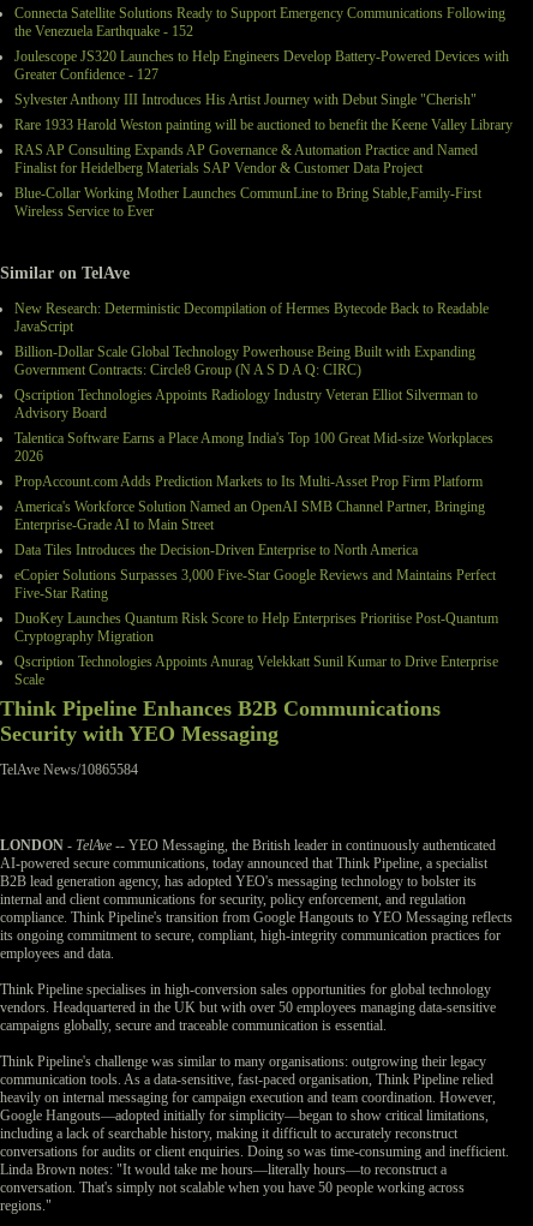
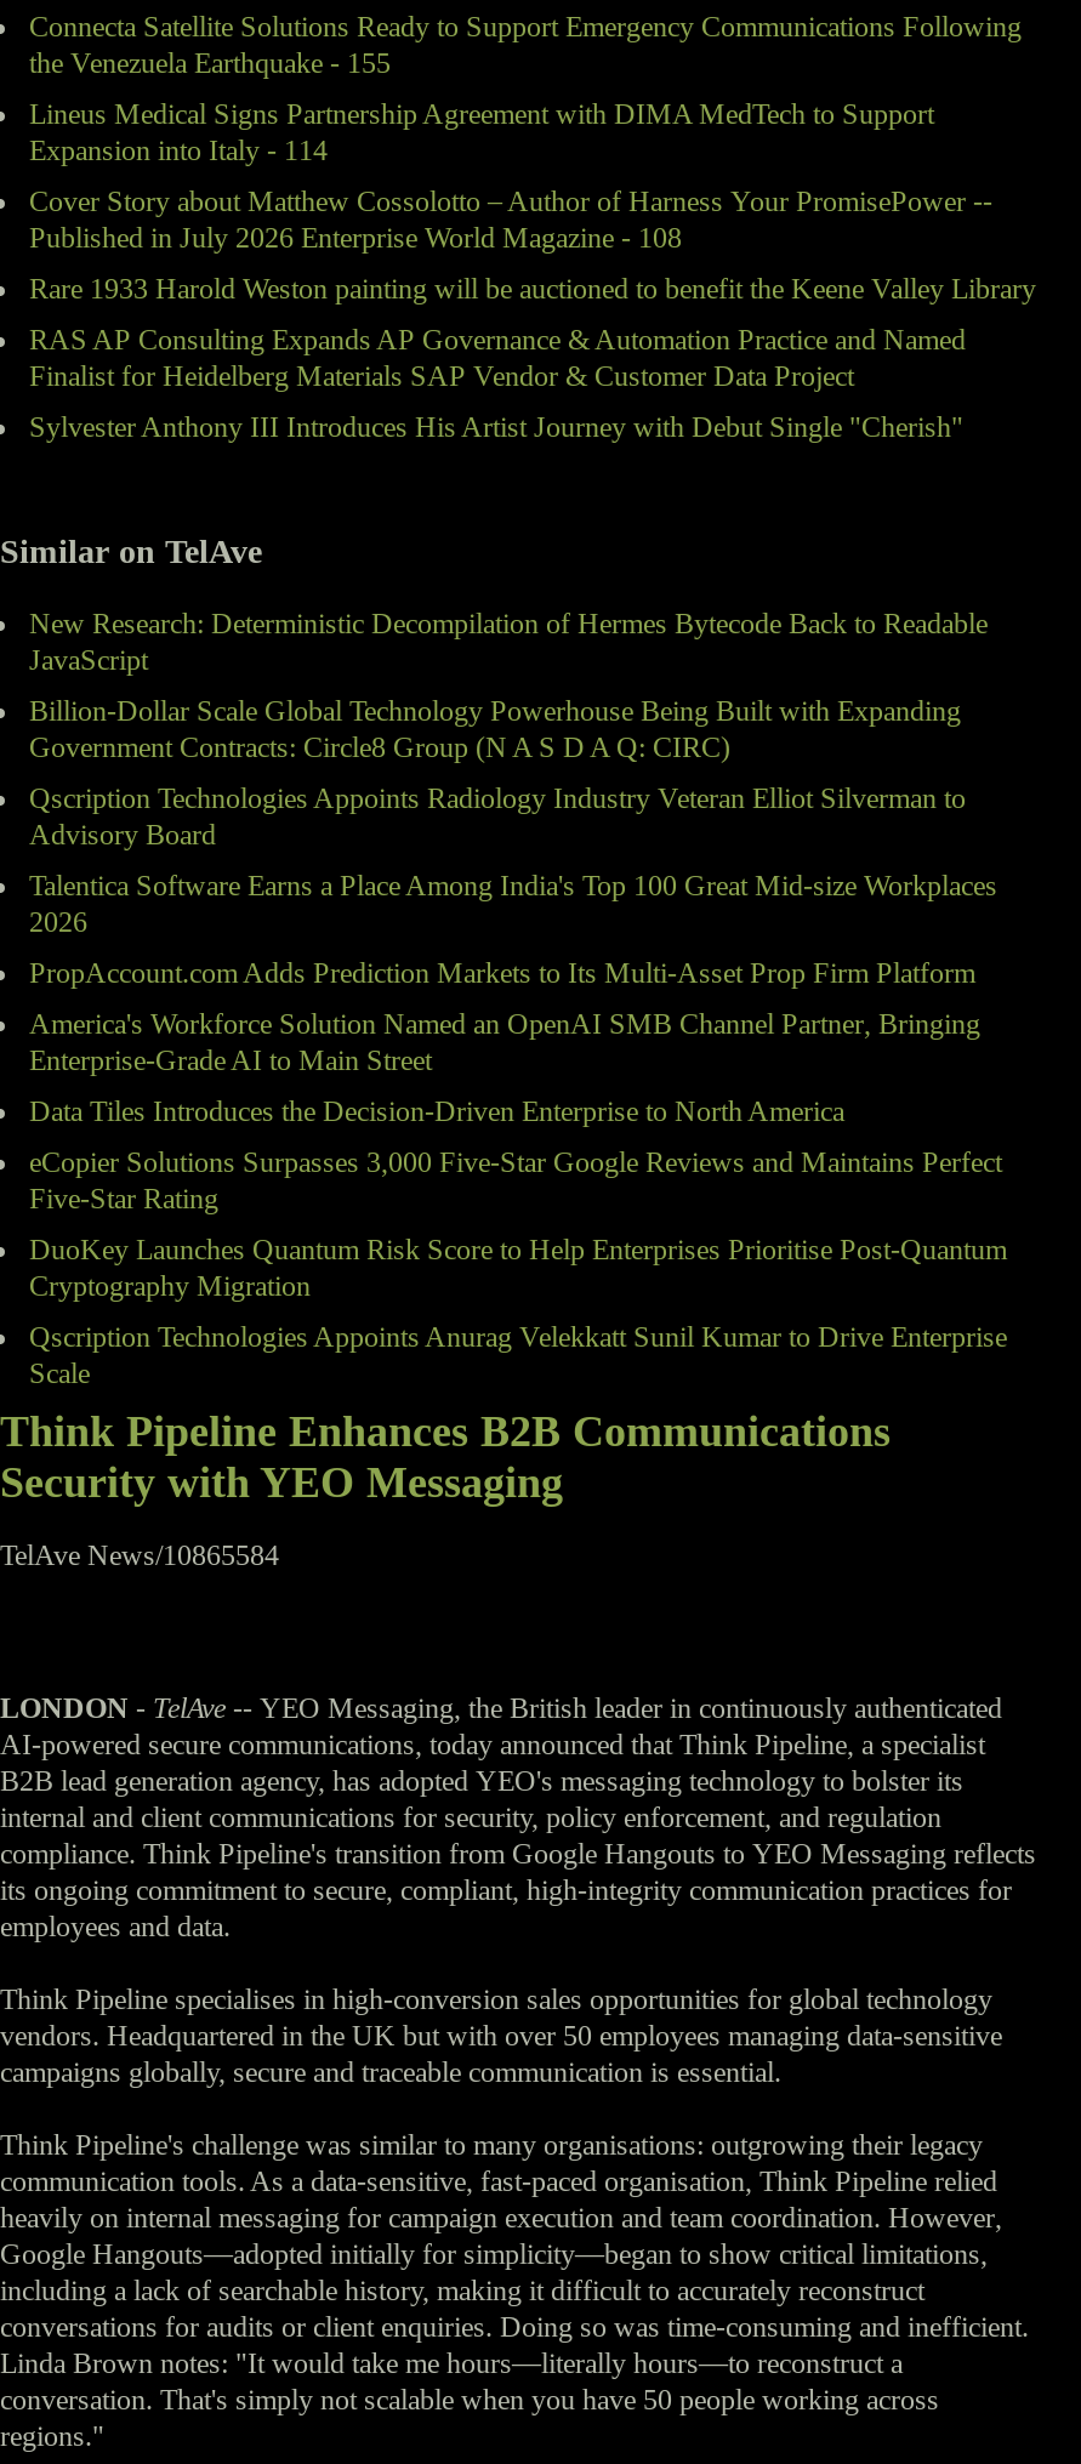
[14,23,193,40] the Venezuela Earthquake - 152 -> [29,46,391,80] the Venezuela Earthquake - 155
none -> [29,185,992,255] Cover Story about Matthew Cossolotto – Author of Harness Your PromisePower -- | Published in July 2026 Enterprise World Magazine - 108
[14,48,509,83] Joulescope JS320 Launches to Help Engineers Develop Battery-Powered Devices with | Greater Confidence - 127 -> [29,97,934,168] Lineus Medical Signs Partnership Agreement with DIMA MedTech to Support | Expansion into Italy - 114
moved [14,91,477,108] -> [29,410,963,444]: Sylvester Anthony III Introduces His Artist Journey with Debut Single "Cherish"
[14,185,481,220] Blue-Collar Working Mother Launches CommunLine to Bring Stable,Family-First | Wireless Service to Ever -> none

